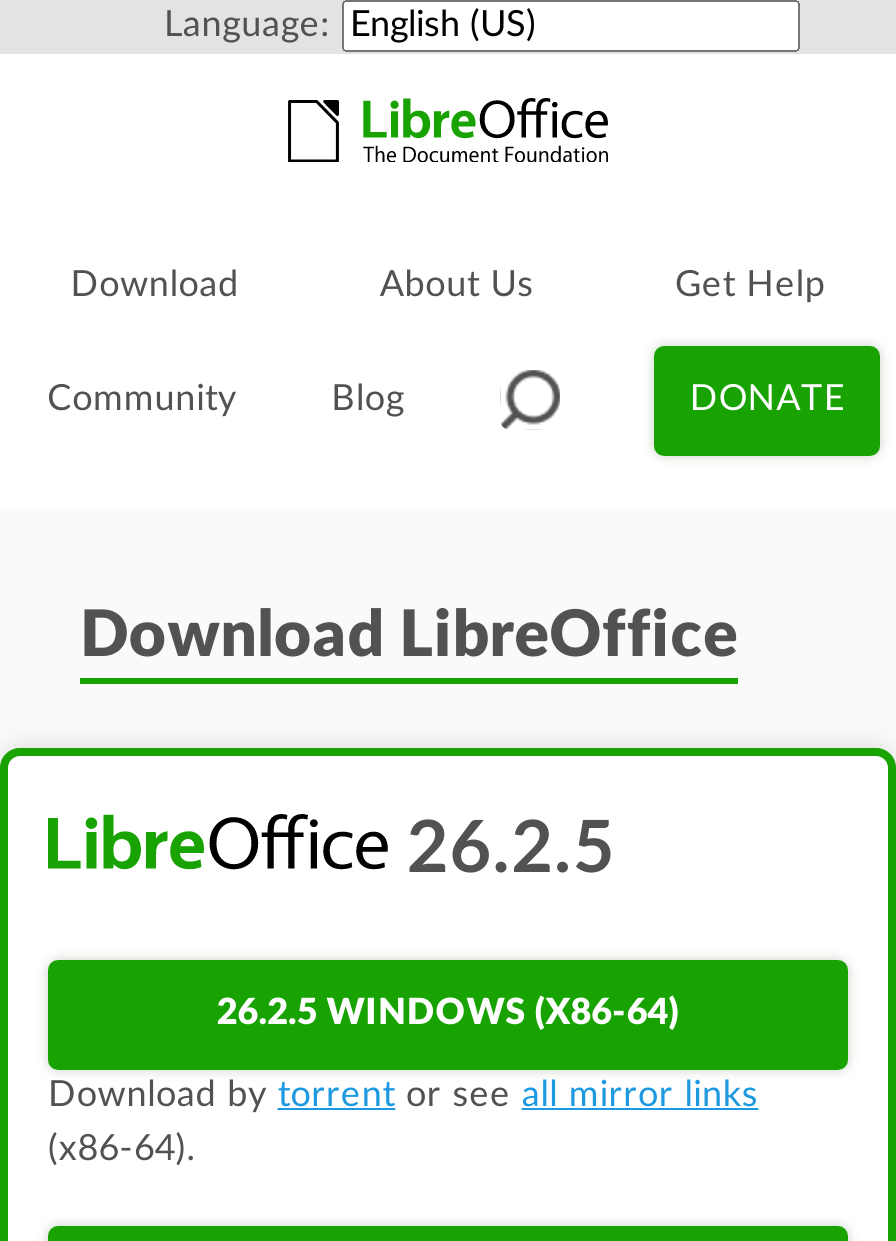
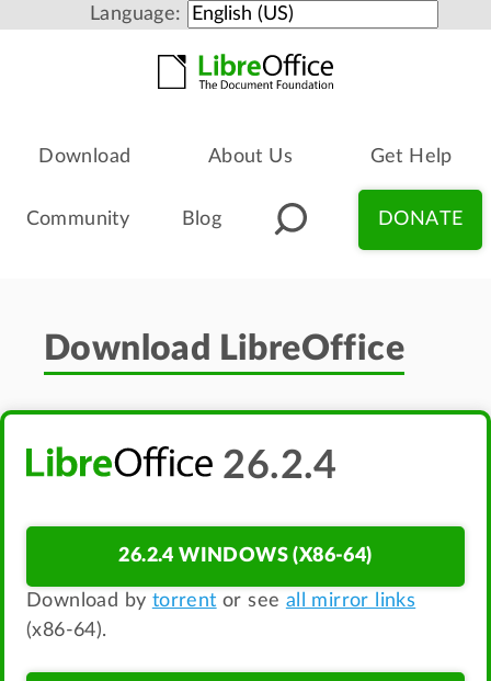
[388,813,616,885] 26.2.5 -> [213,446,337,485] 26.2.4
[217,995,679,1031] 26.2.5 WINDOWS (X86-64) -> [119,546,372,565] 26.2.4 WINDOWS (X86-64)

